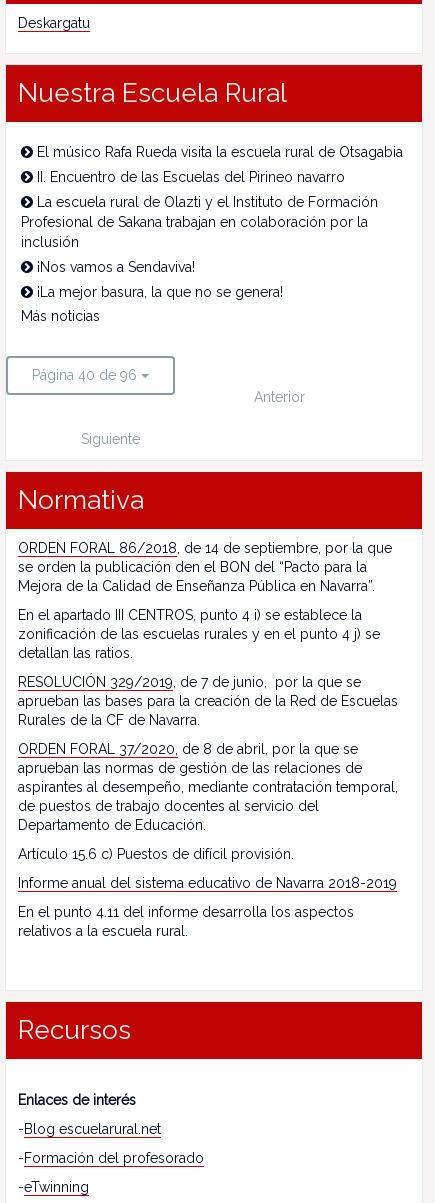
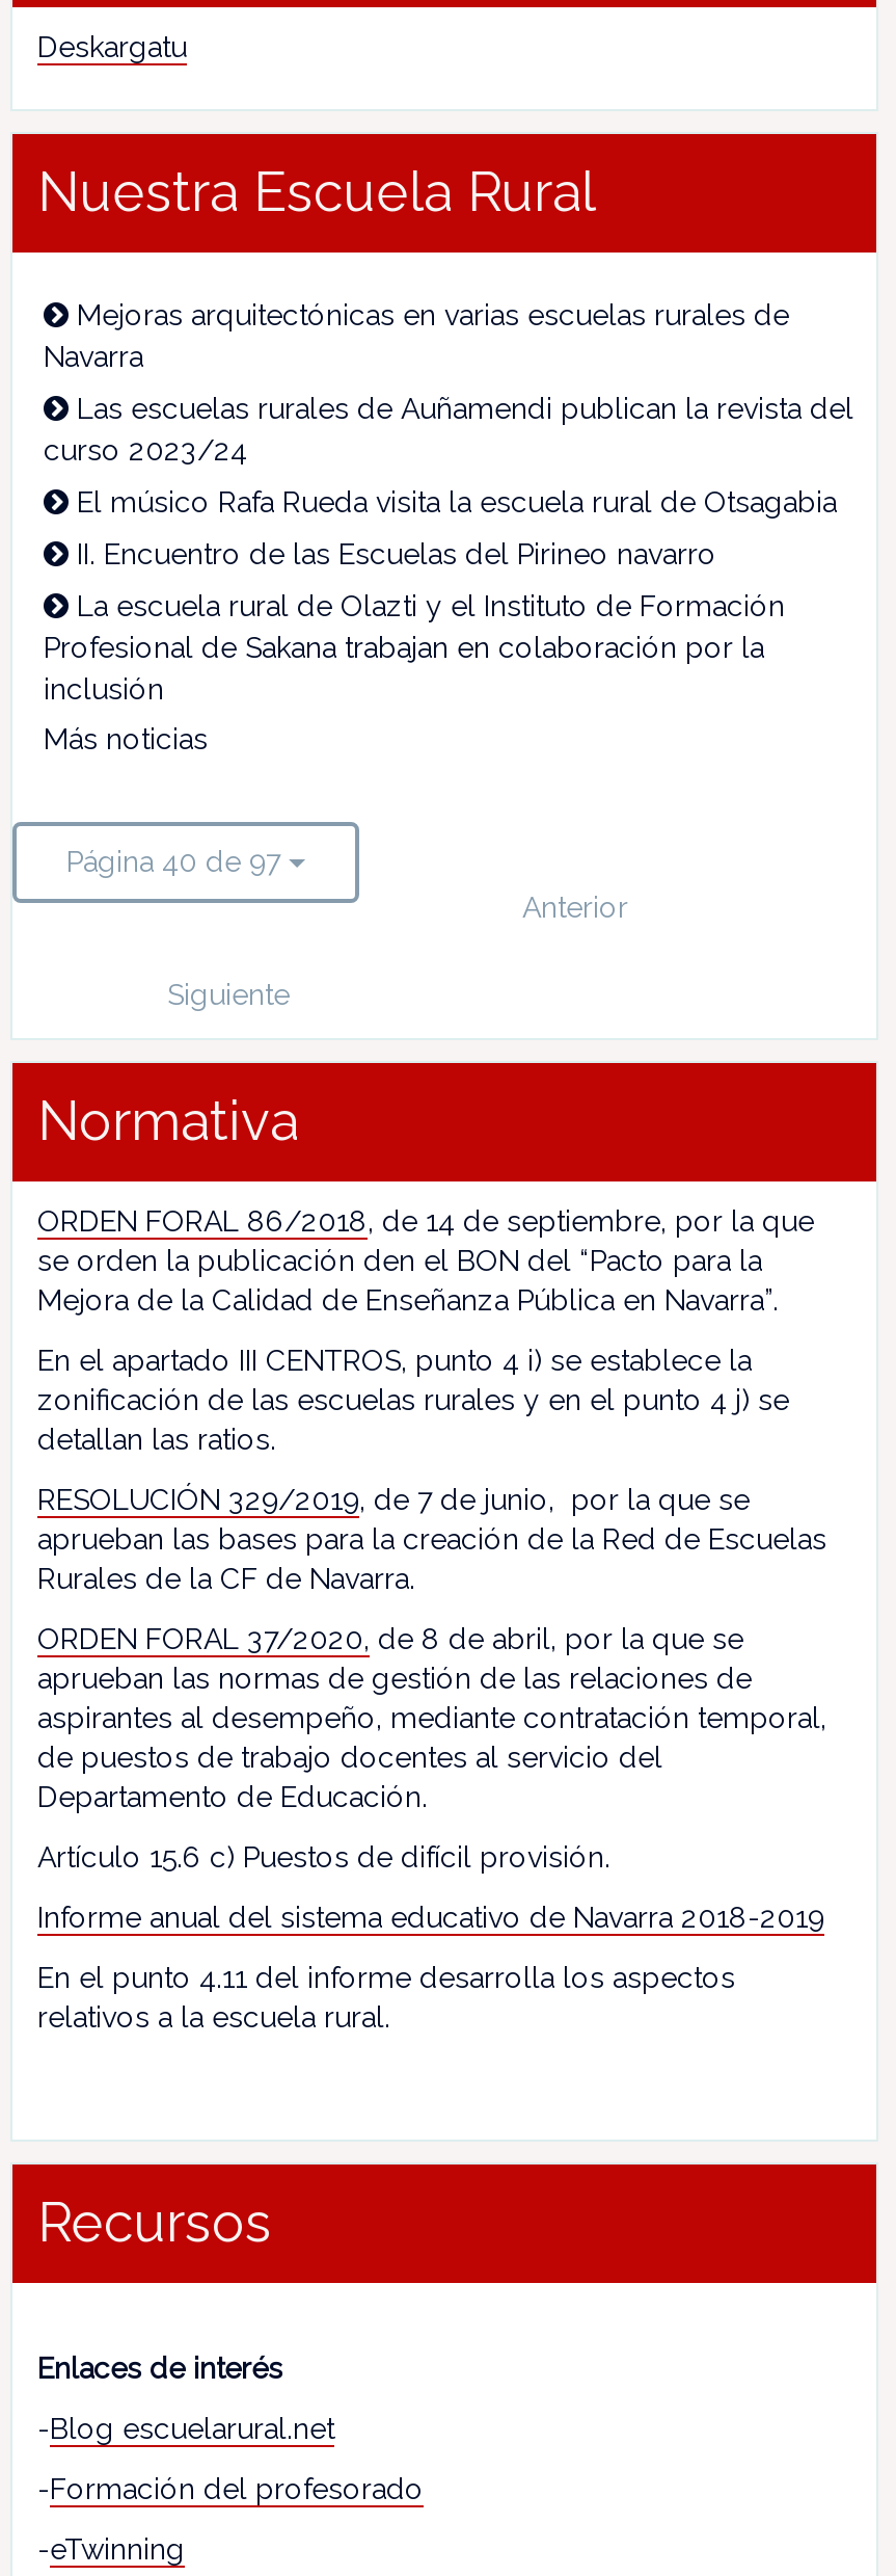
none -> [44,298,853,467] Mejoras arquitectónicas en varias escuelas rurales de | Navarra | Las escuelas rurales de Auñamendi publican la revista del | curso 2023/24
moved [21,144,403,250] -> [44,485,837,706]: El músico Rafa Rueda visita la escuela rural de Otsagabia | II. Encuentro de las Escuelas del Pirineo navarro | La escuela rural de Olazti y el Instituto de Formación | Profesional de Sakana trabajan en colaboración por la | inclusión
[37,259,283,300] ¡Nos vamos a Sendaviva! | ¡La mejor basura, la que no se genera! -> none
[32,367,137,383] Página 40 de 96 -> [66,845,280,878] Página 40 de 97

